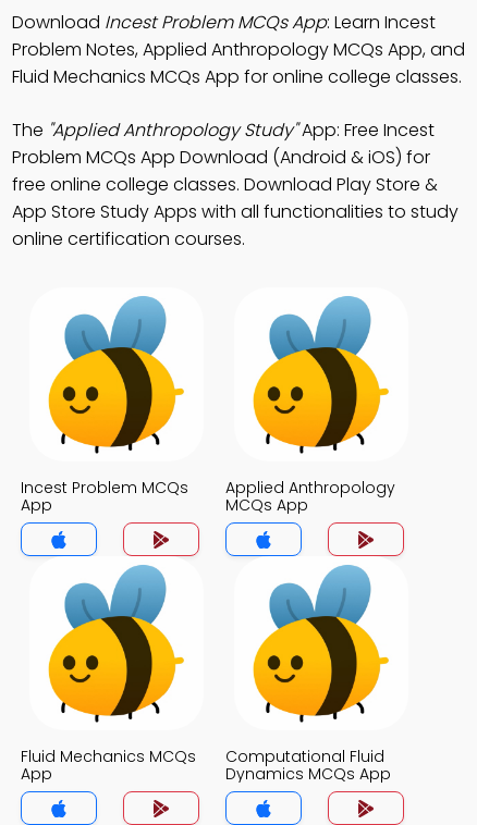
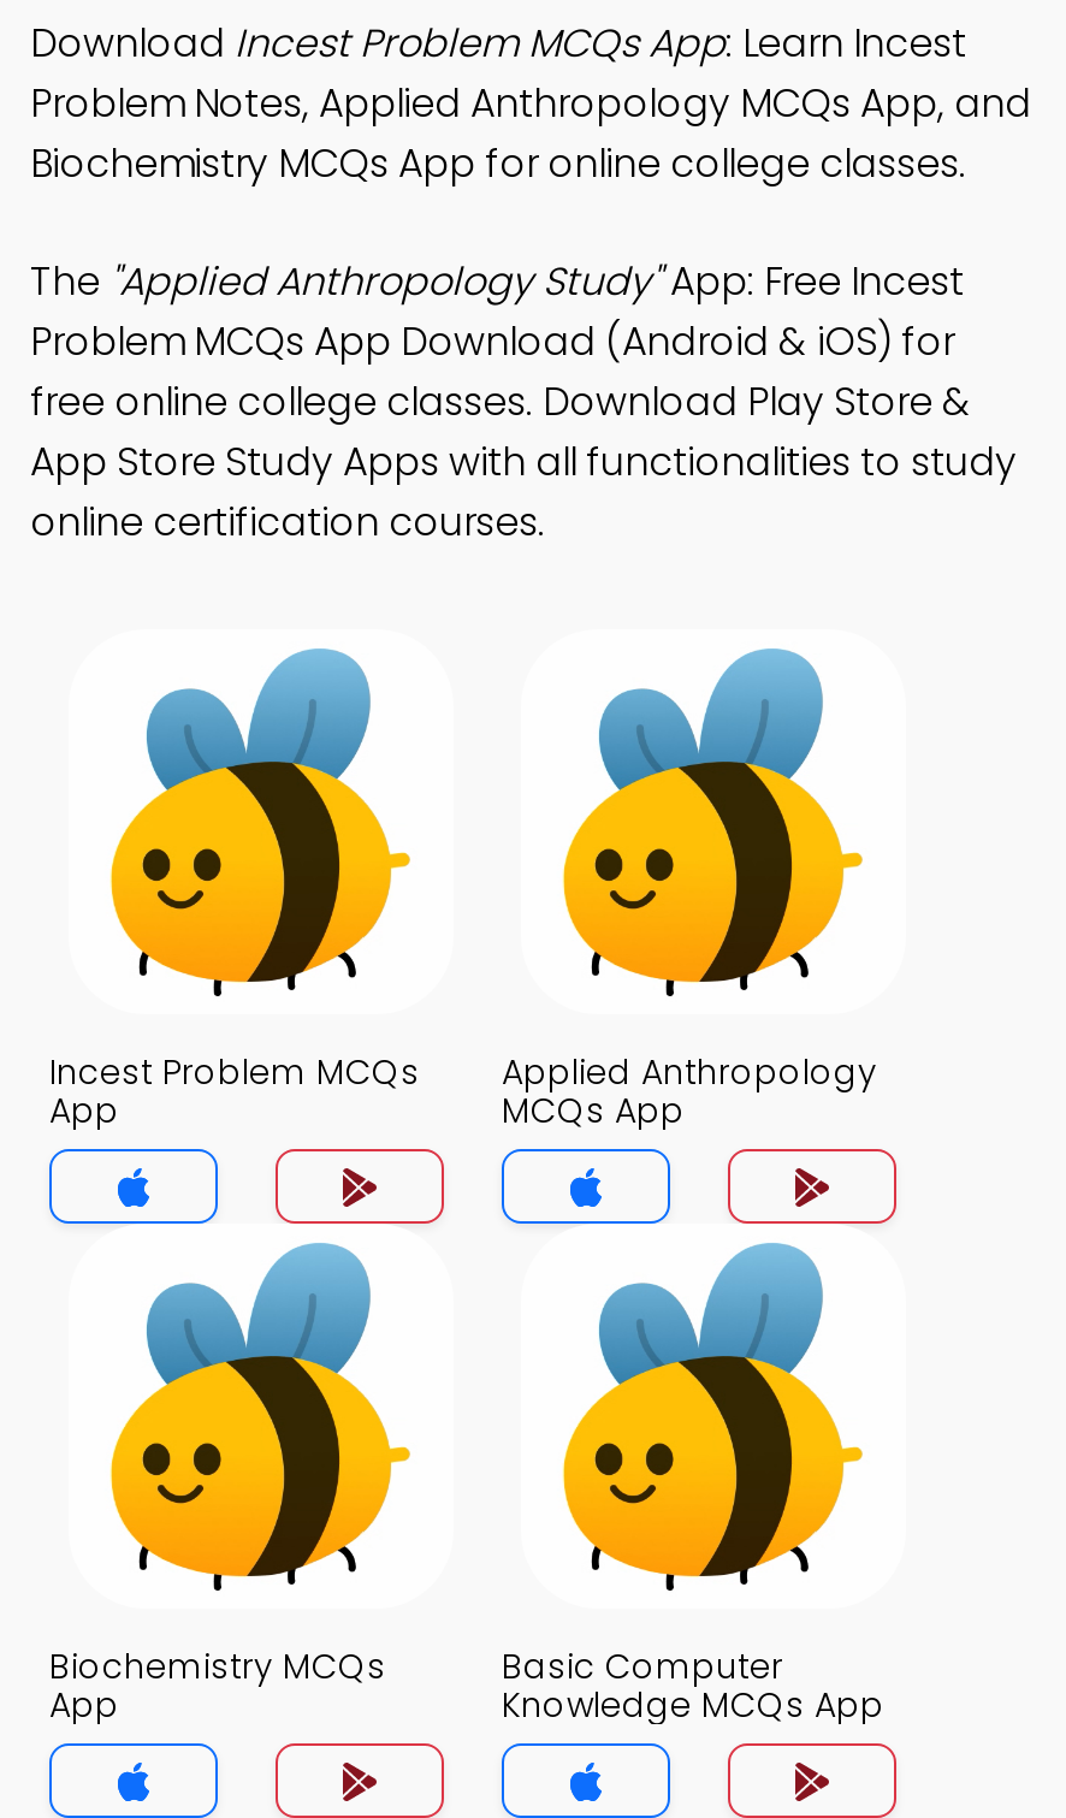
[12,64,462,89] Fluid Mechanics MCQs App for online college classes. -> [30,136,966,191] Biochemistry MCQs App for online college classes.
[21,746,196,767] Fluid Mechanics MCQs -> [49,1642,386,1690] Biochemistry MCQs
[225,746,391,785] Computational Fluid | Dynamics MCQs App -> [502,1642,884,1729] Basic Computer | Knowledge MCQs App

